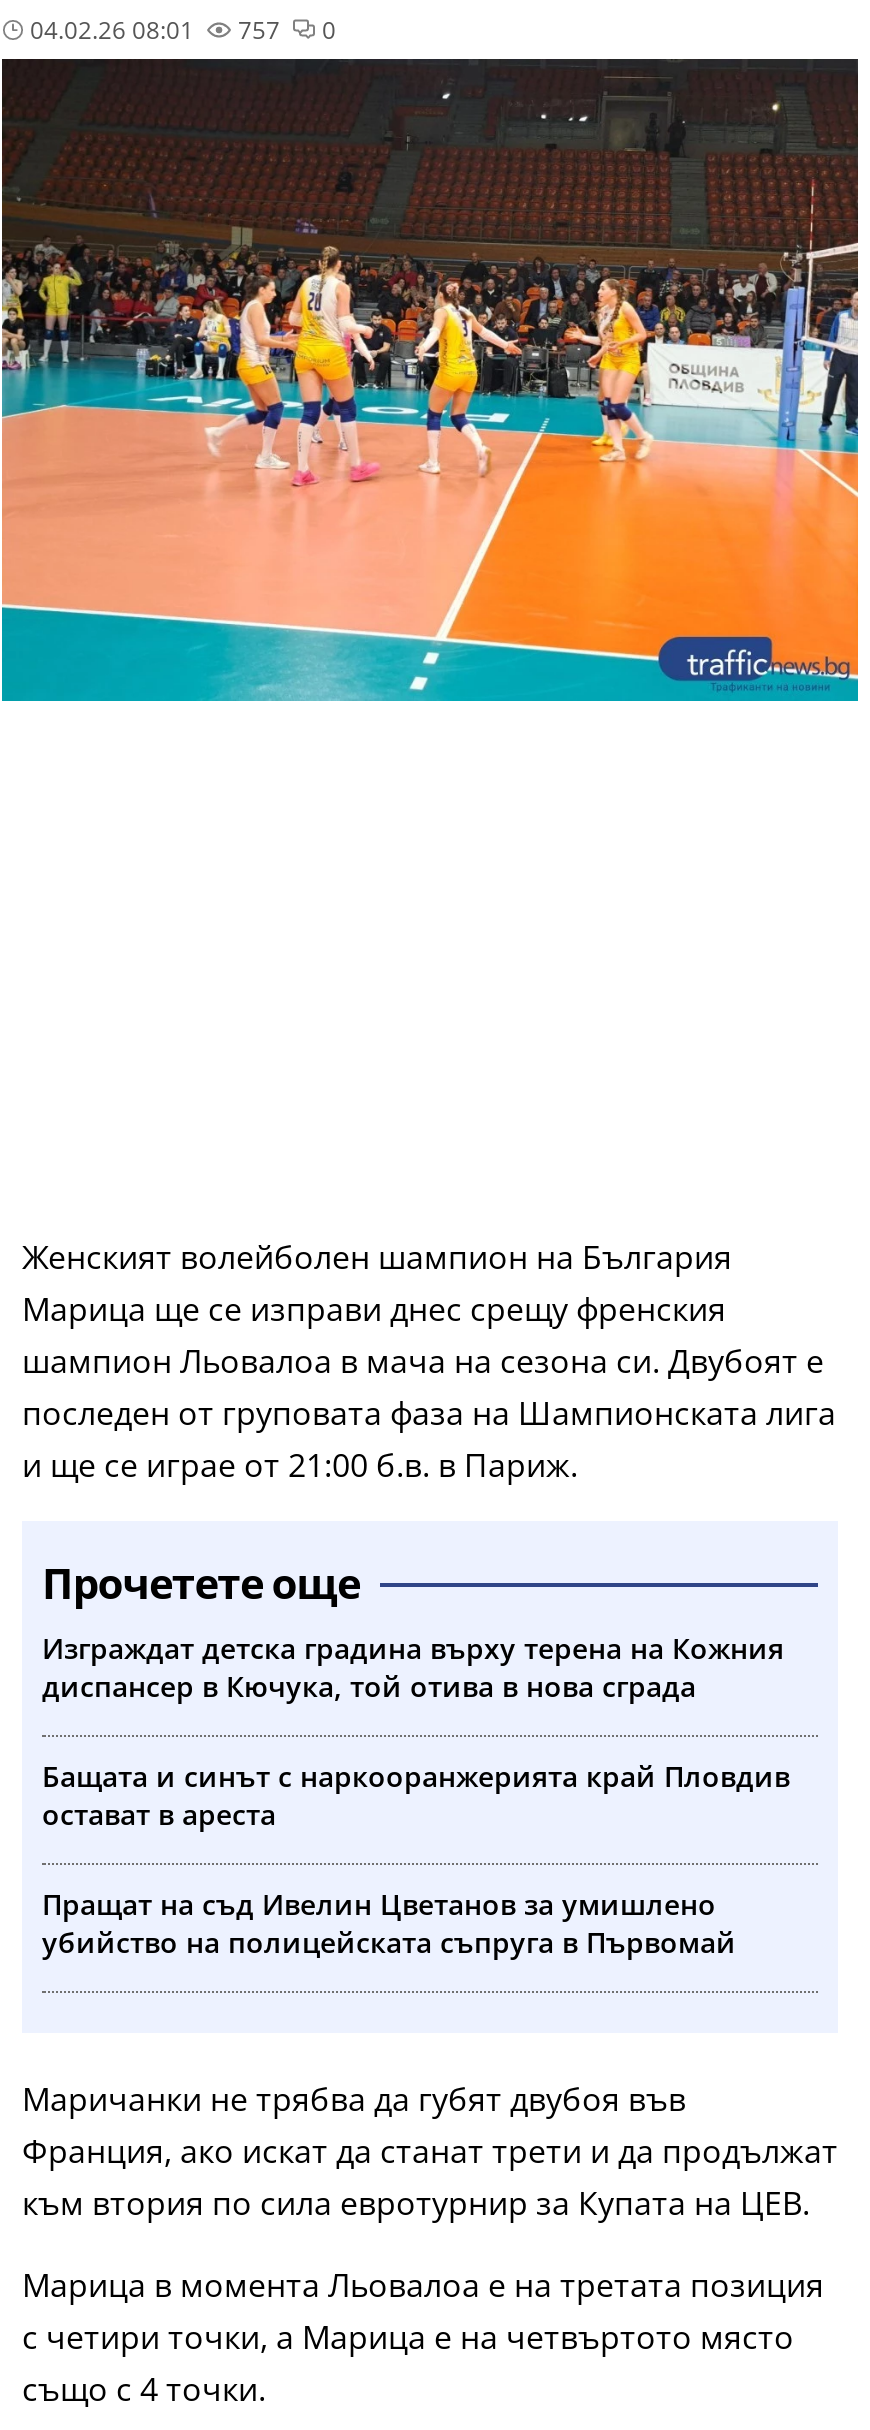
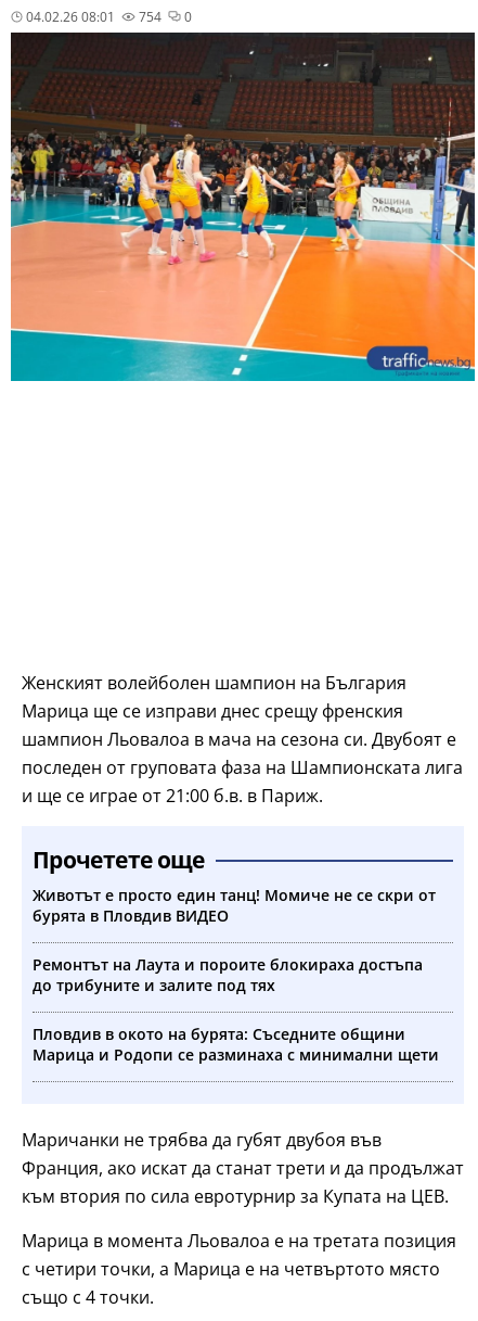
[232,13,280,47] 757 -> [135,8,162,26] 754
[42,1629,784,1705] Изграждат детска градина върху терена на Кожния | диспансер в Кючука, той отива в нова сграда -> [33,885,436,926] Животът е просто един танц! Момиче не се скри от | бурята в Пловдив ВИДЕО
[42,1757,790,1833] Бащата и синът с наркооранжерията край Пловдив | остават в ареста -> [33,954,423,995] Ремонтът на Лаута и пороите блокираха достъпа | до трибуните и залите под тях
[42,1885,736,1961] Пращат на съд Ивелин Цветанов за умишлено | убийство на полицейската съпруга в Първомай -> [33,1024,439,1065] Пловдив в окото на бурята: Съседните общини | Марица и Родопи се разминаха с минимални щети

